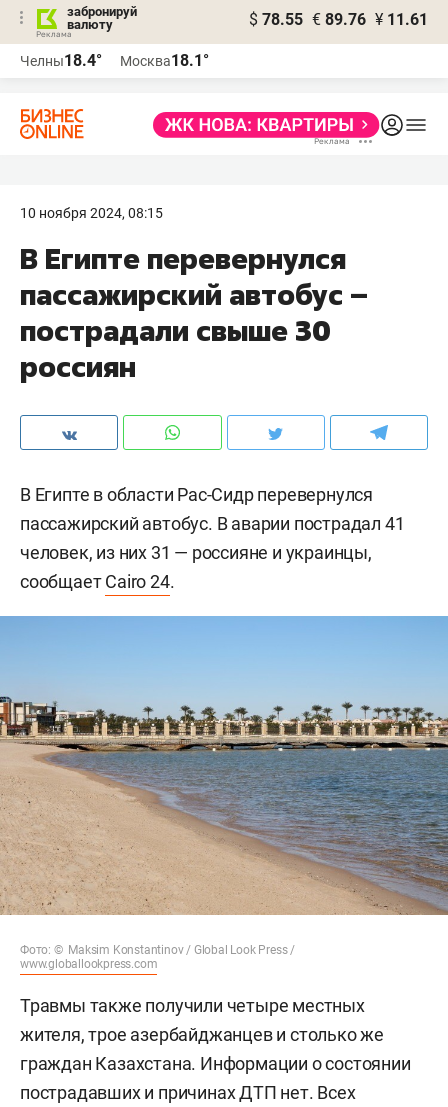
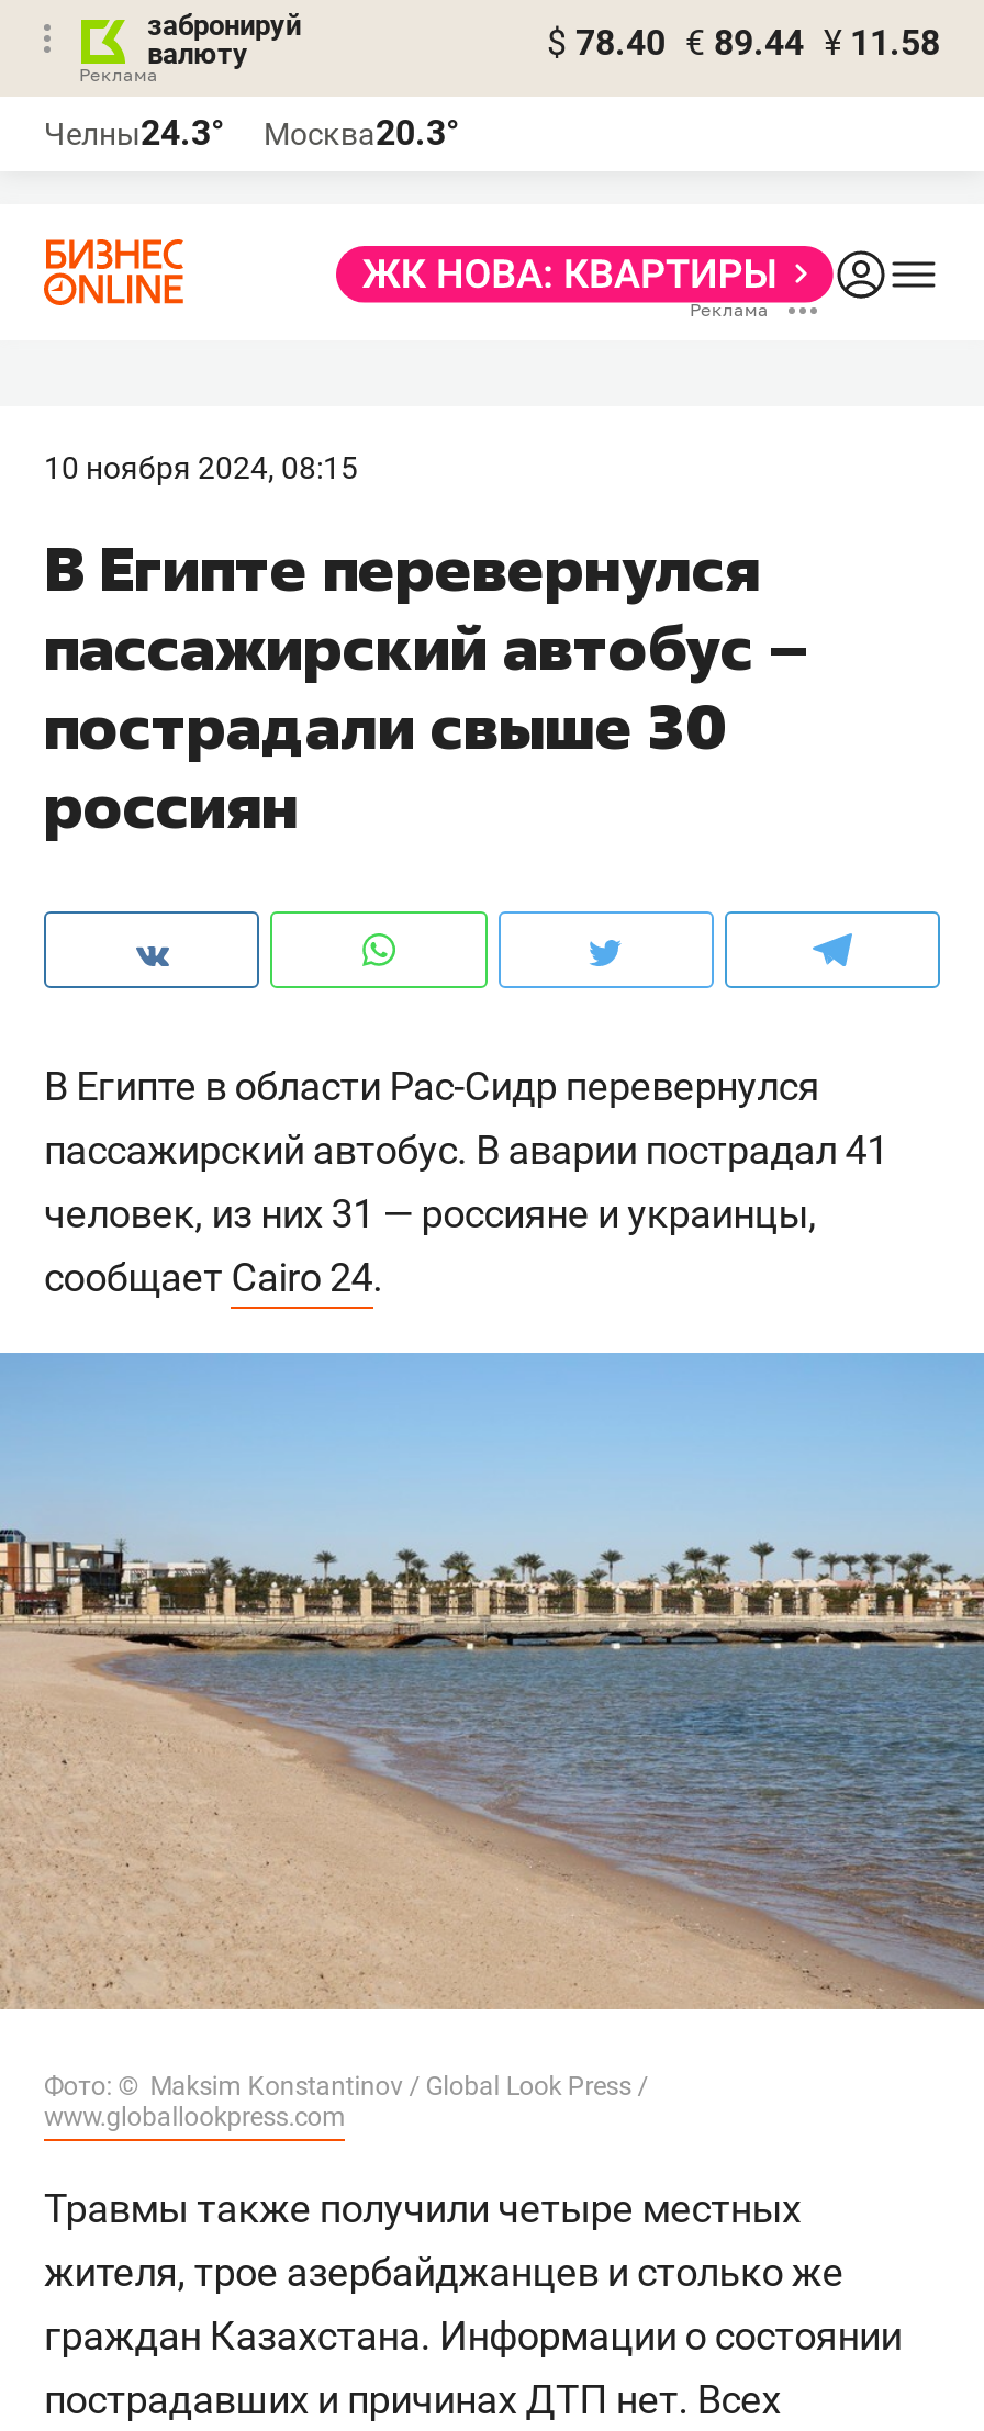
[249,10,428,29] $ 78.55 € 89.76 ¥ 11.61 -> [547,22,940,64] $ 78.40 € 89.44 ¥ 11.58
[20,51,102,70] Челны18.4° -> [44,112,224,154] Челны24.3°
[120,51,209,70] Москва18.1° -> [264,112,459,154] Москва20.3°

